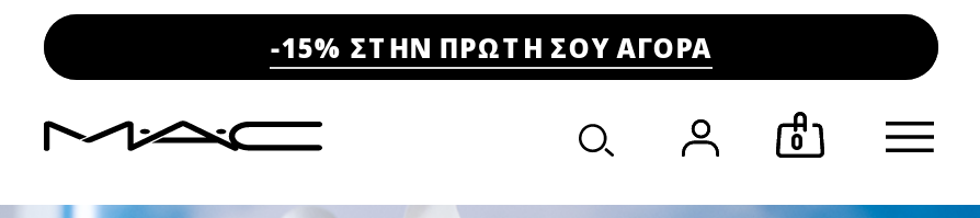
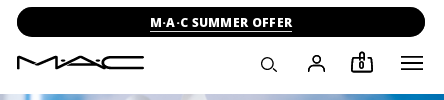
[270,30,712,67] -15% ΣΤΗΝ ΠΡΩΤΗ ΣΟΥ ΑΓΟΡΑ -> [150,14,292,31] M·A·C SUMMER OFFER

